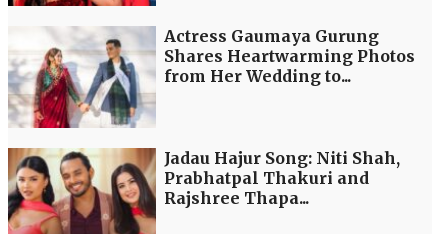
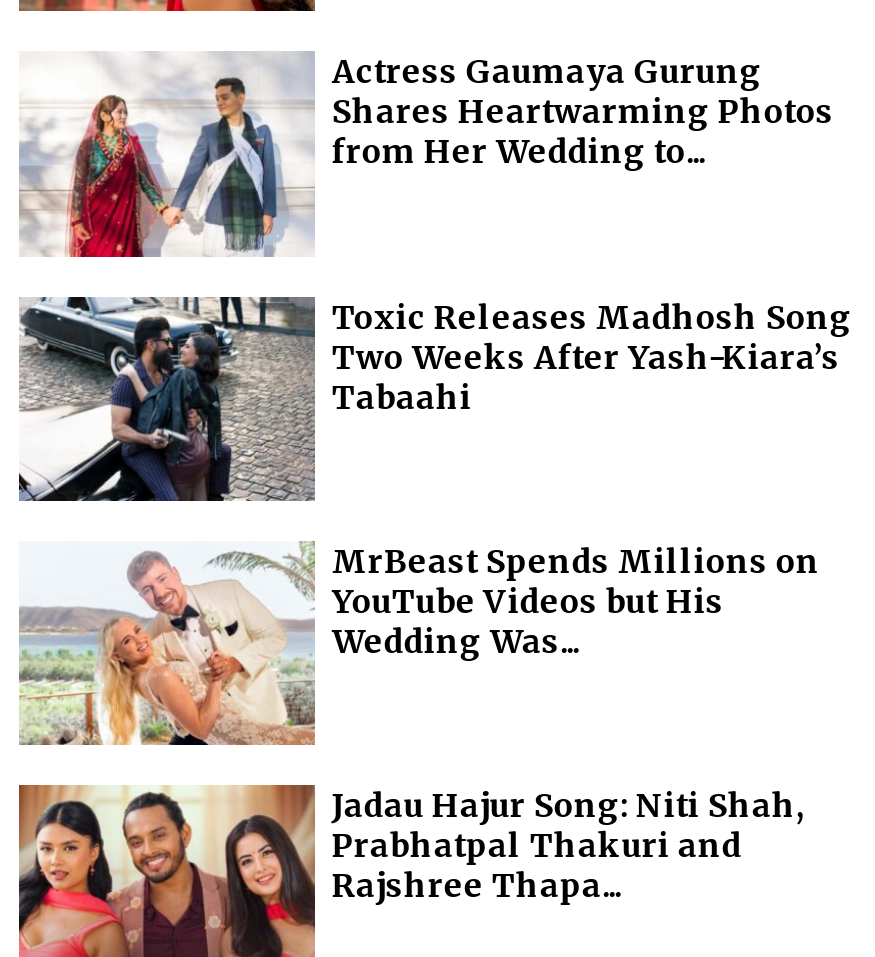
none -> [17,294,852,502] [image] | Toxic Releases Madhosh Song | Two Weeks After Yash-Kiara’s | Tabaahi
none -> [19,541,820,746] [image] | MrBeast Spends Millions on | YouTube Videos but His | Wedding Was...

